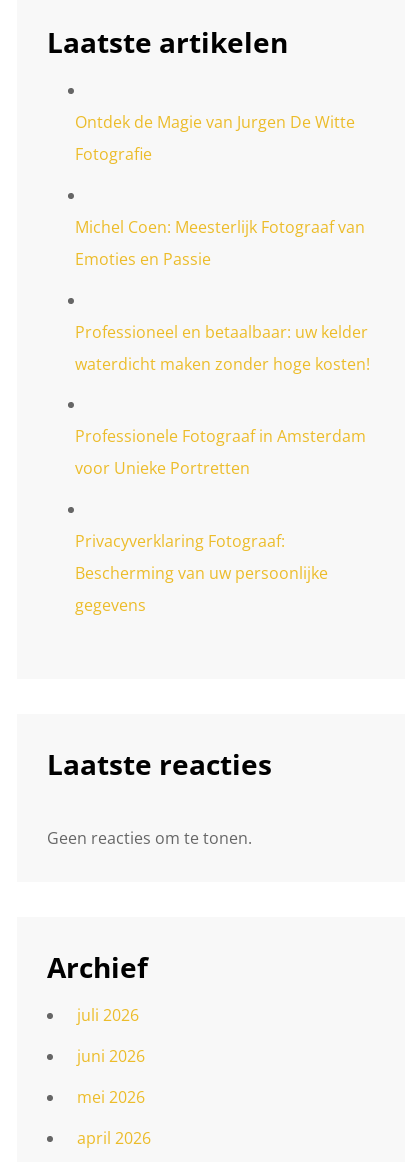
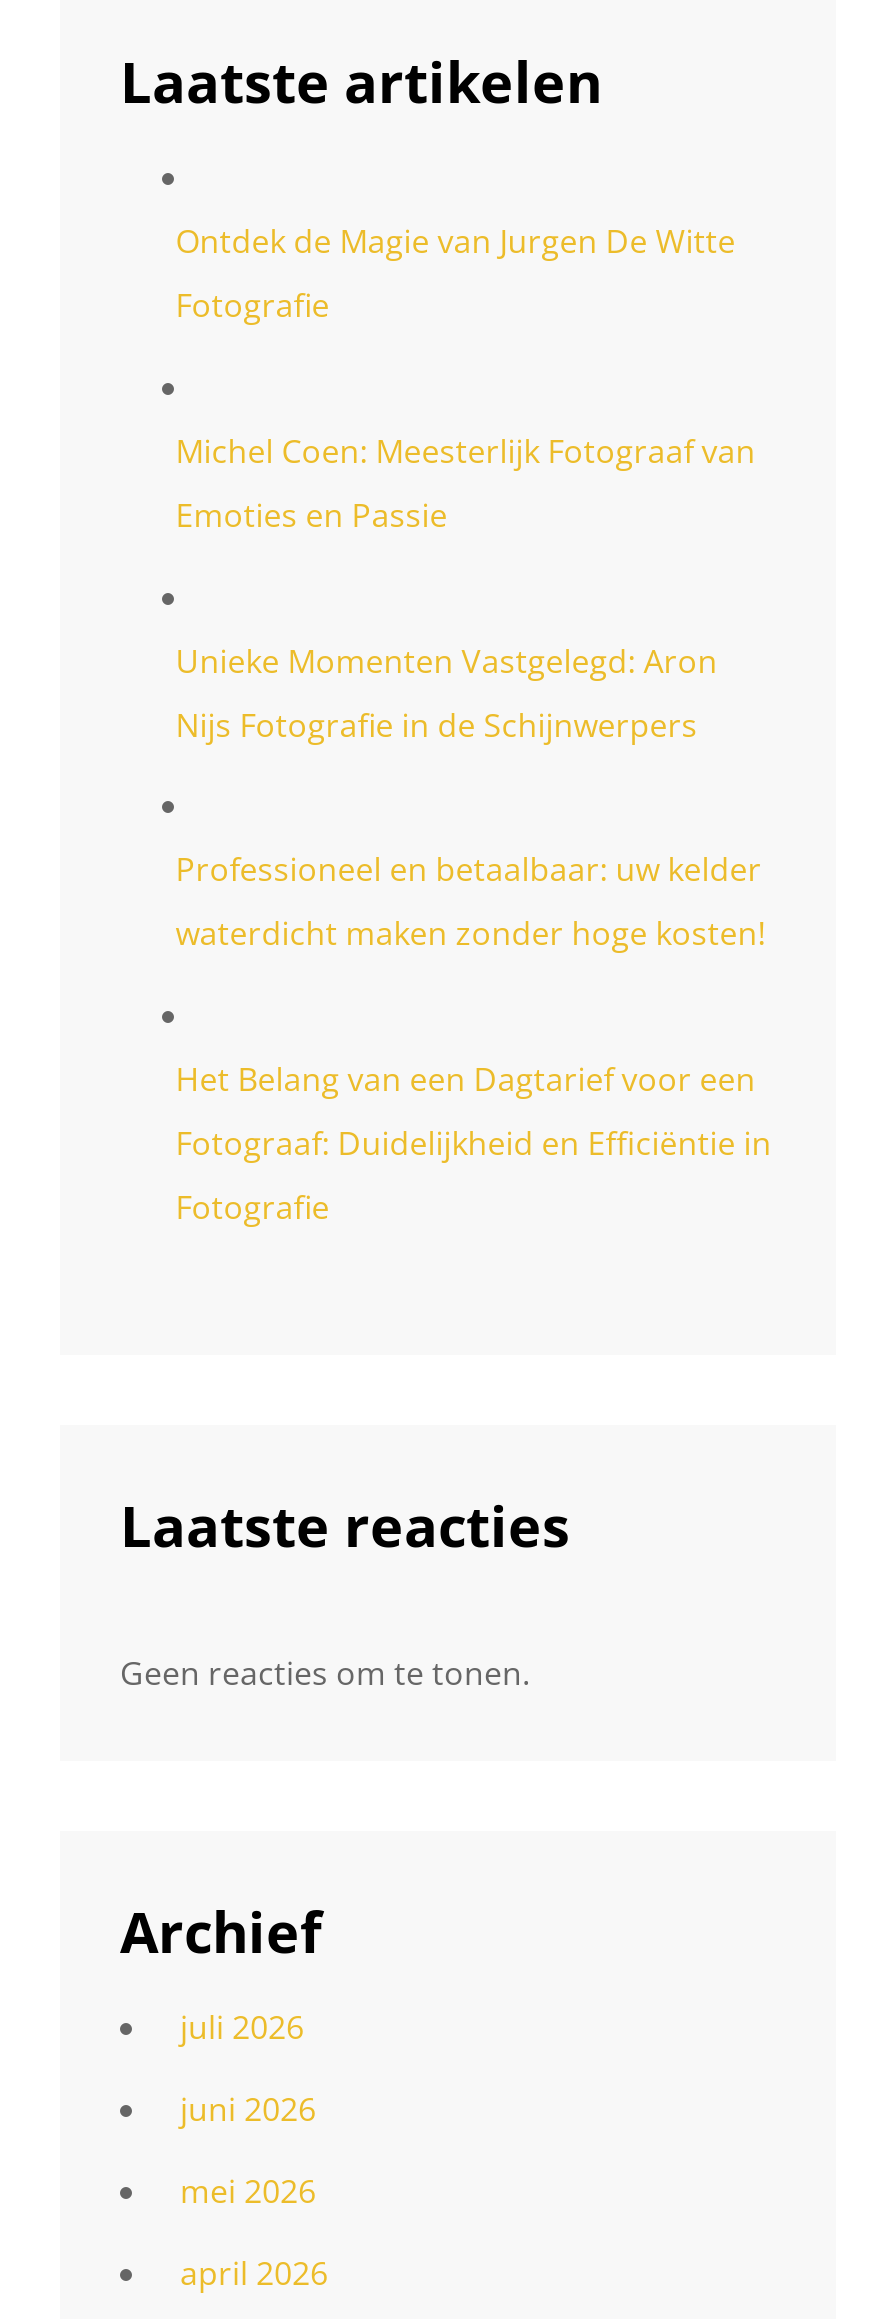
none -> [176,638,718,746] Unieke Momenten Vastgelegd: Aron | Nijs Fotografie in de Schijnwerpers
moved [75,321,370,375] -> [176,848,766,956]: Professioneel en betaalbaar: uw kelder | waterdicht maken zonder hoge kosten!
[75,425,366,616] Professionele Fotograaf in Amsterdam | voor Unieke Portretten | Privacyverklaring Fotograaf: | Bescherming van uw persoonlijke | gegevens -> [176,1057,772,1229] Het Belang van een Dagtarief voor een | Fotograaf: Duidelijkheid en Efficiëntie in | Fotografie

